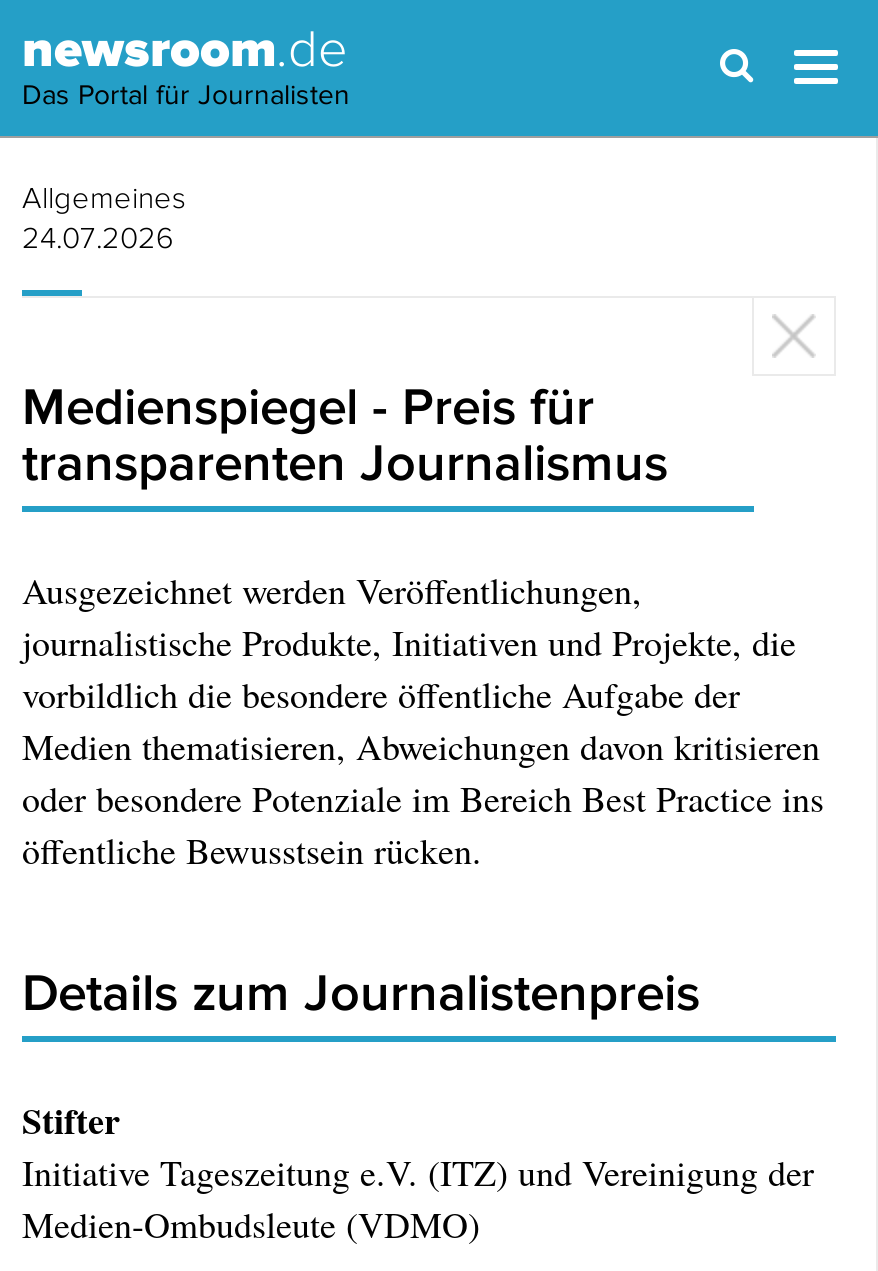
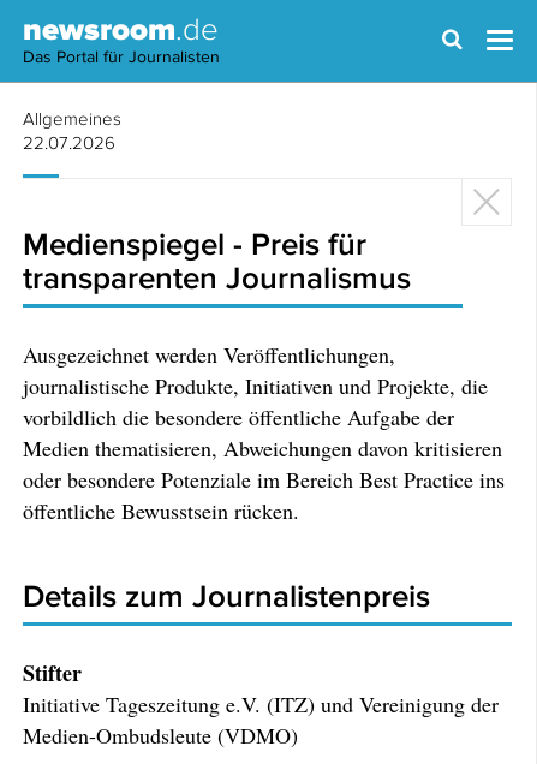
[22,220,174,254] 24.07.2026 -> [23,132,115,153] 22.07.2026

